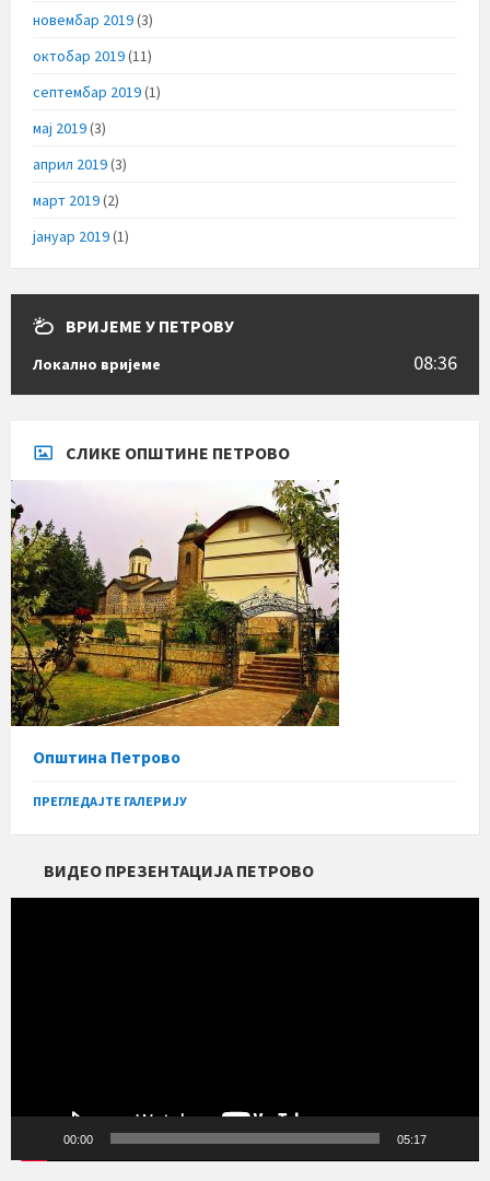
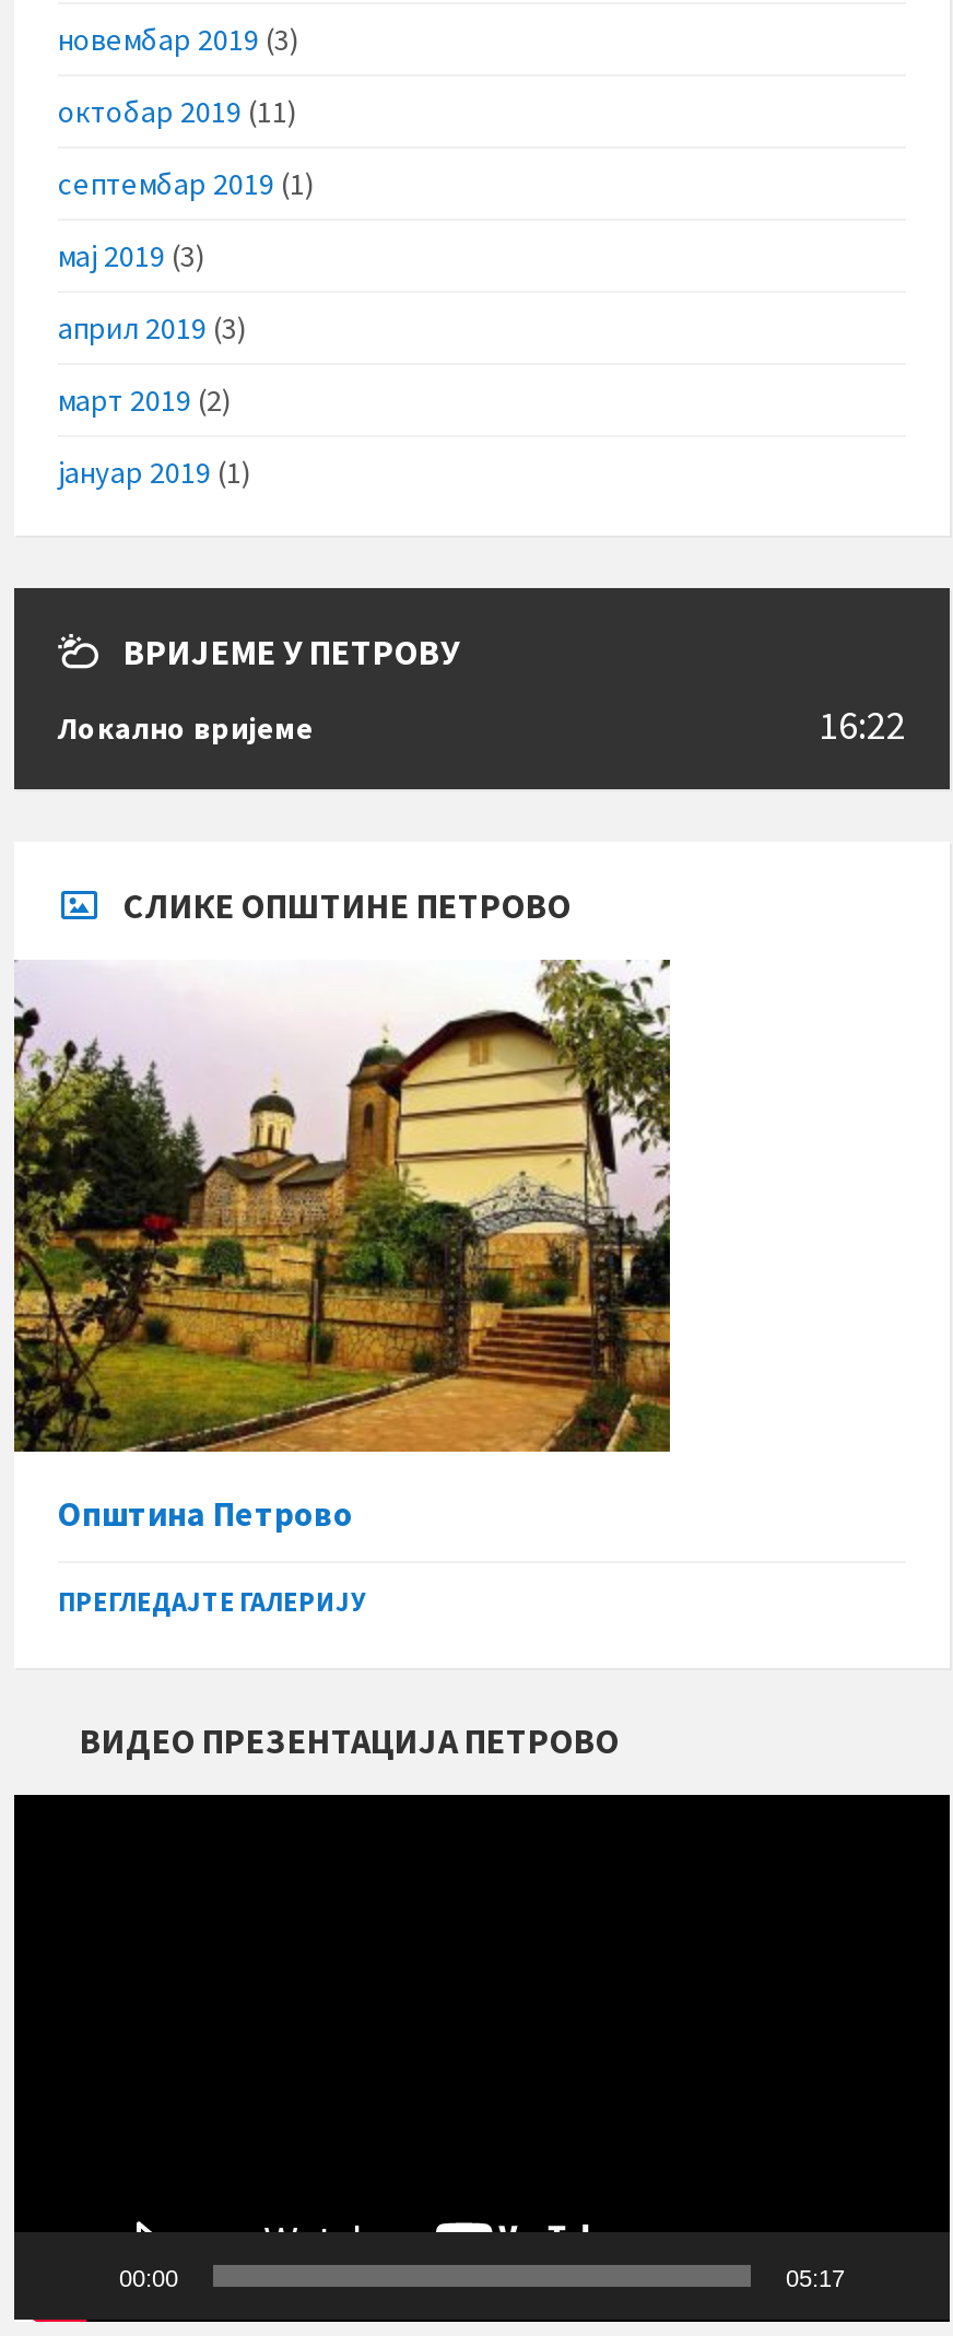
[413,350,457,375] 08:36 -> [819,699,906,749] 16:22

